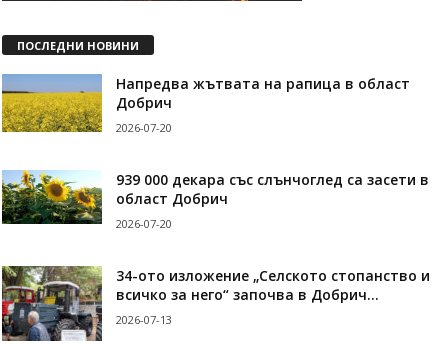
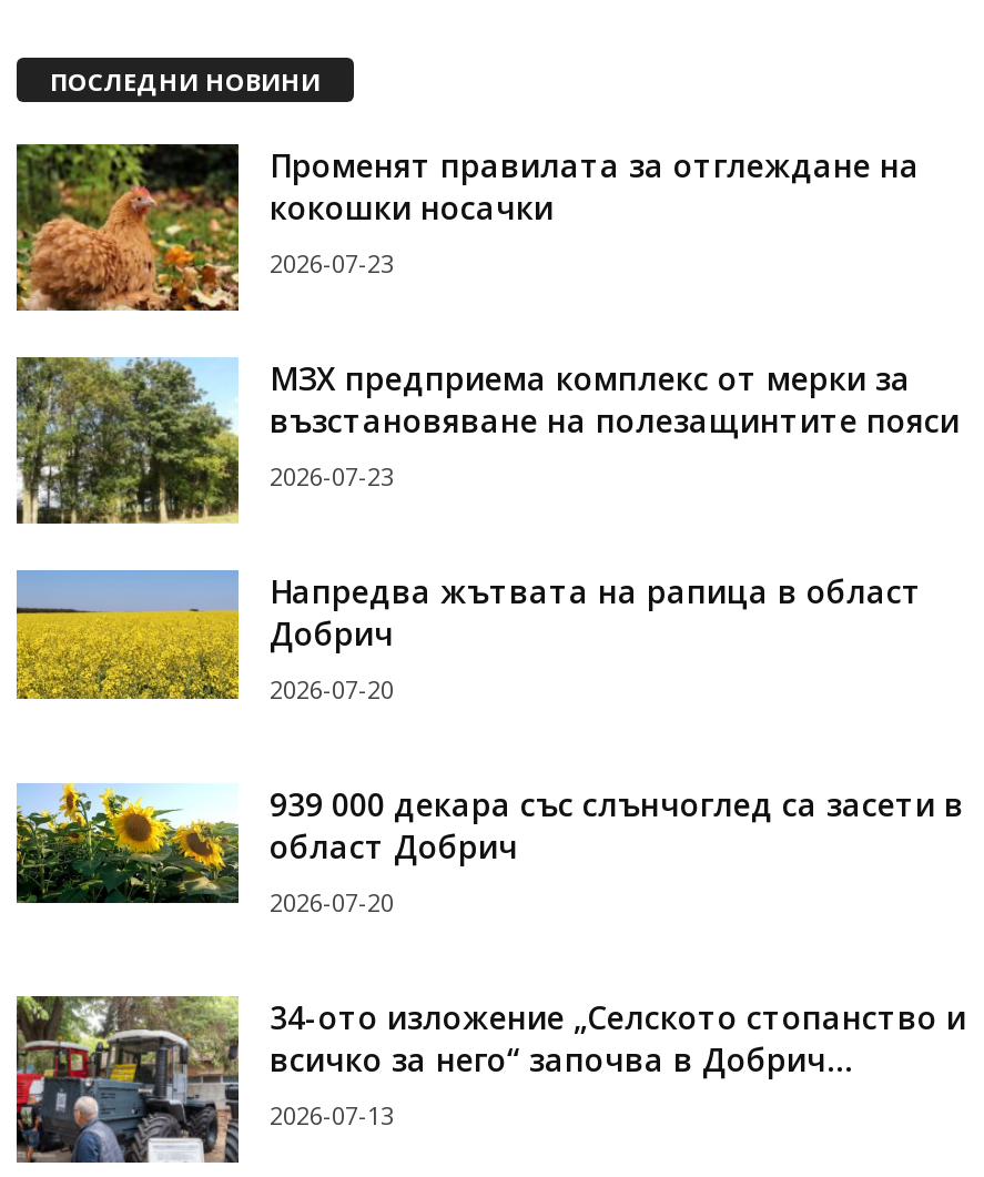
none -> [14,355,241,526] [image]
none -> [17,142,960,492] [image] | Променят правилата за отглеждане на | кокошки носачки | 2026-07-23 | МЗХ предприема комплекс от мерки за | възстановяване на полезащинтите пояси | 2026-07-23

